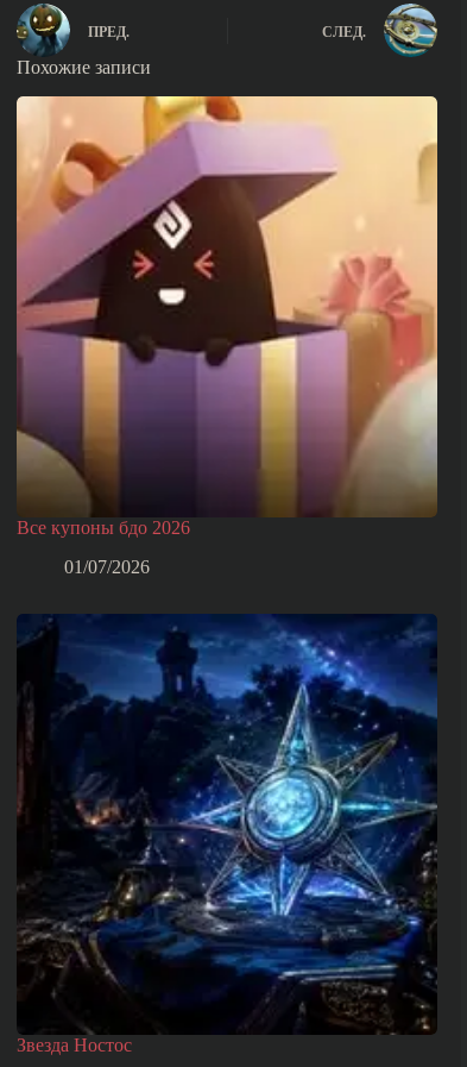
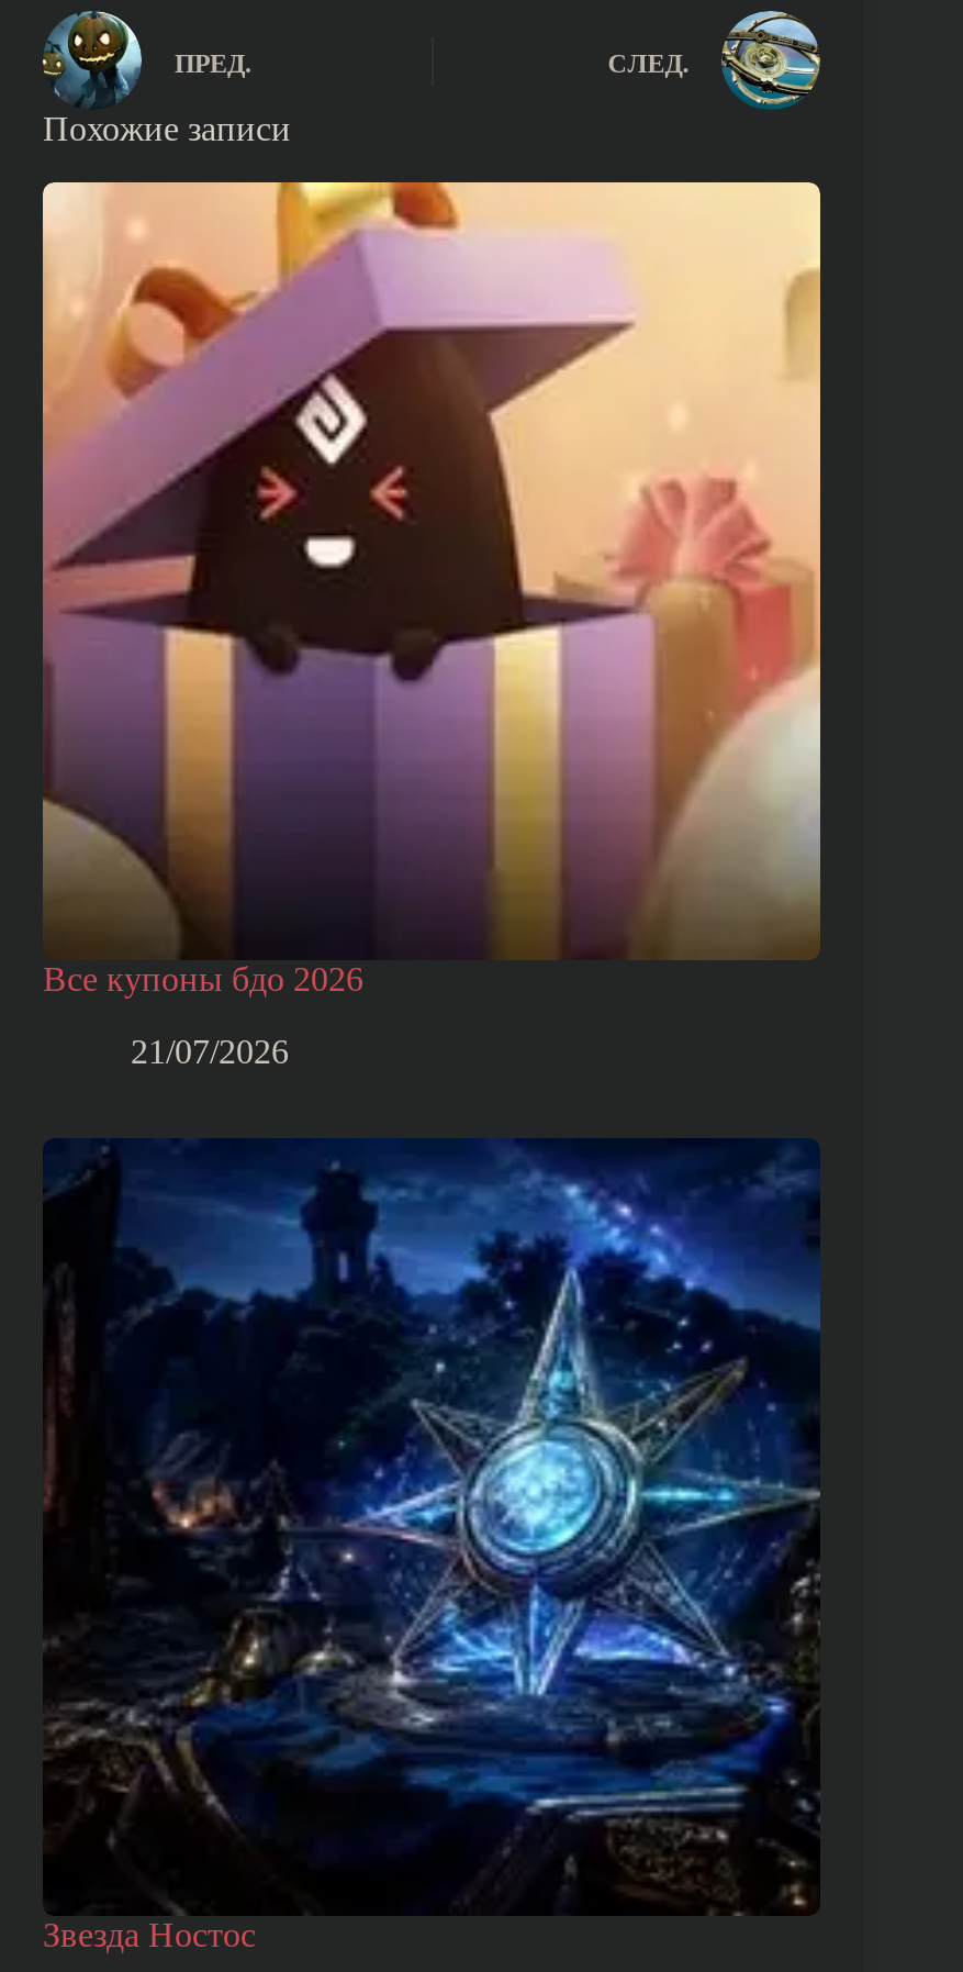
[64,557,150,577] 01/07/2026 -> [131,1033,289,1070] 21/07/2026

